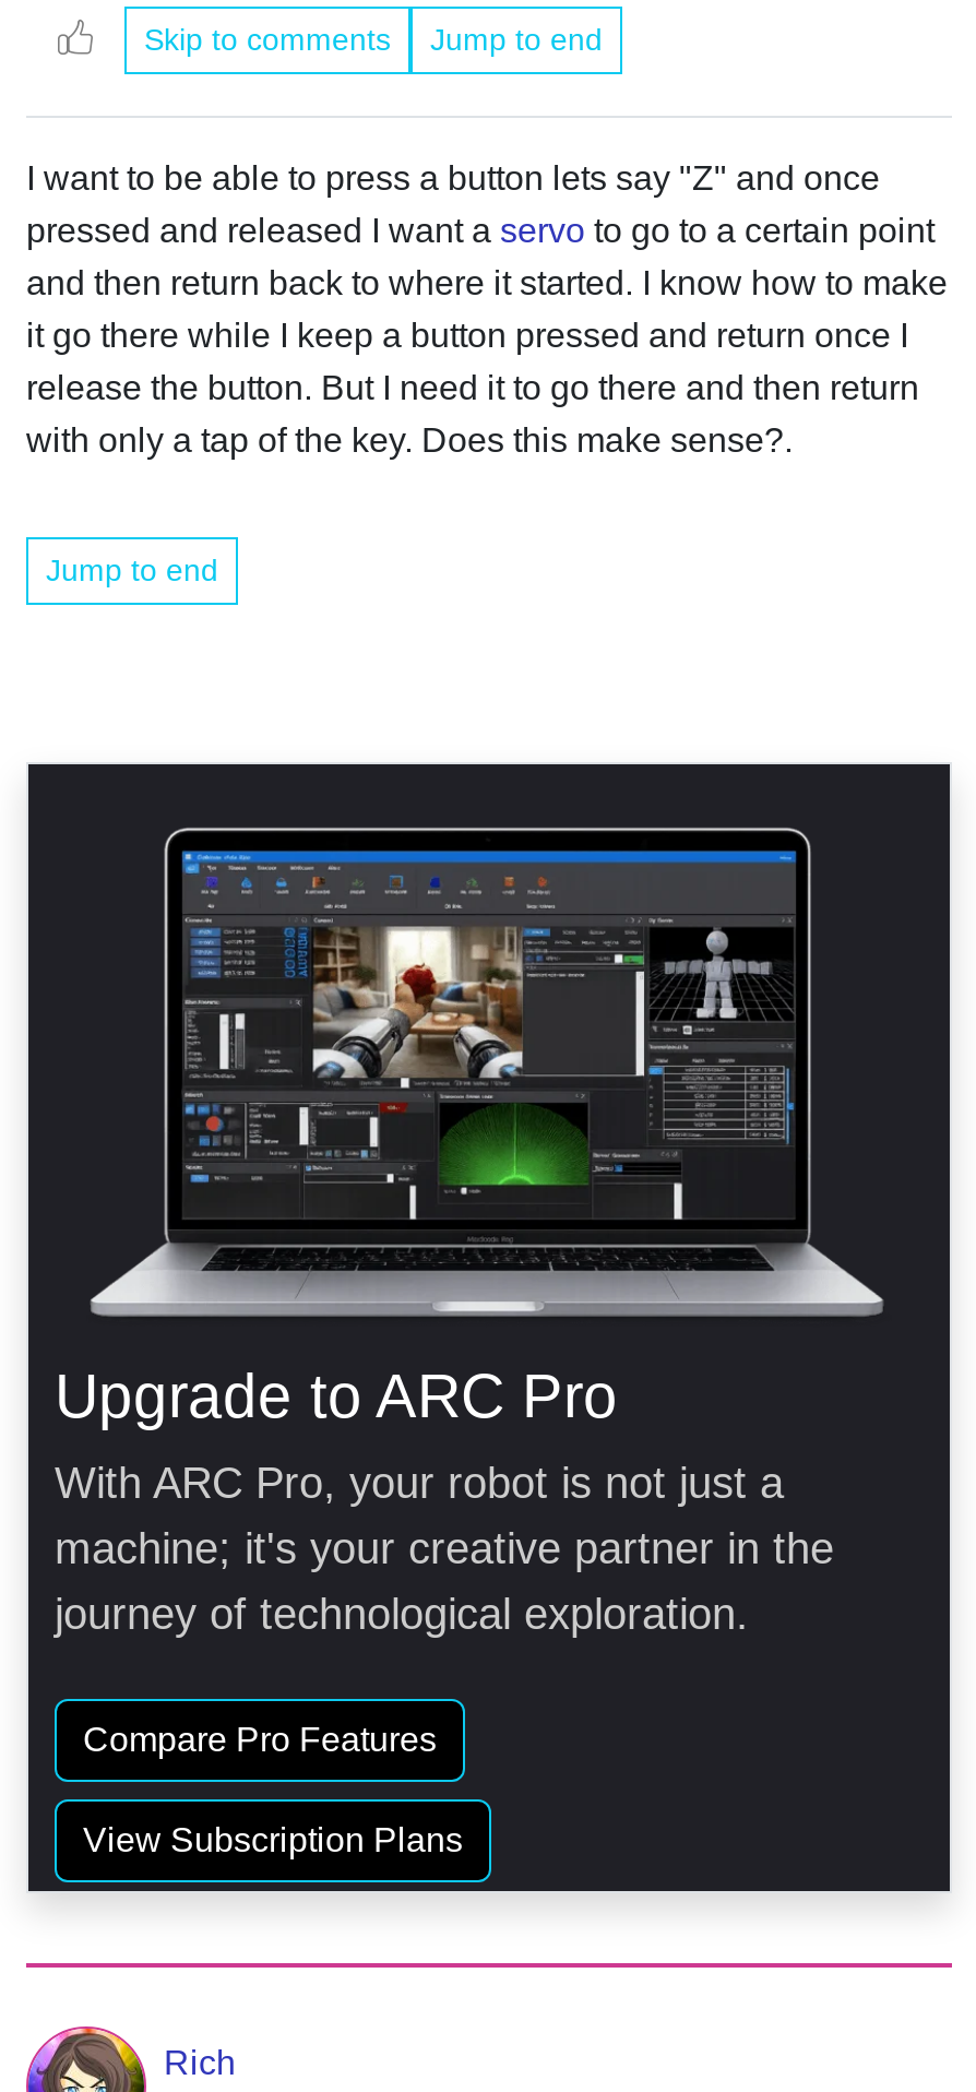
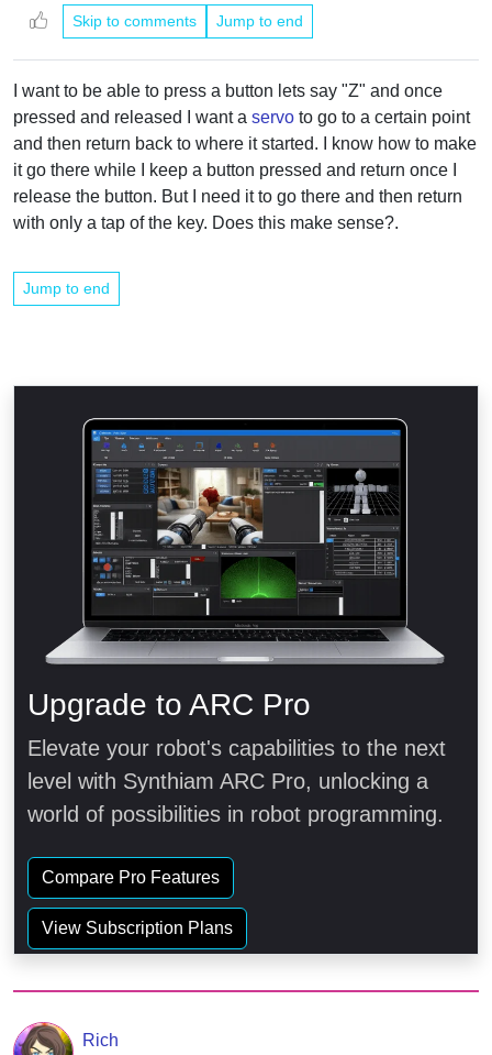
[55,1459,834,1638] With ARC Pro, your robot is not just a | machine; it's your creative partner in the | journey of technological exploration. -> [27,736,446,827] Elevate your robot's capabilities to the next | level with Synthiam ARC Pro, unlocking a | world of possibilities in robot programming.

